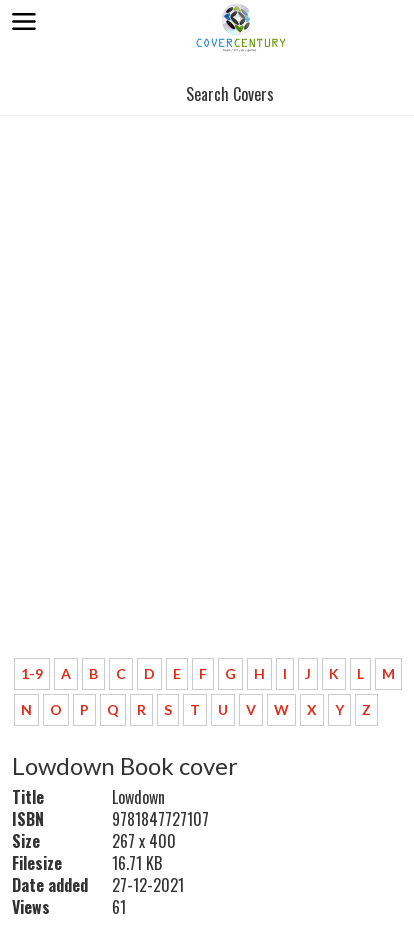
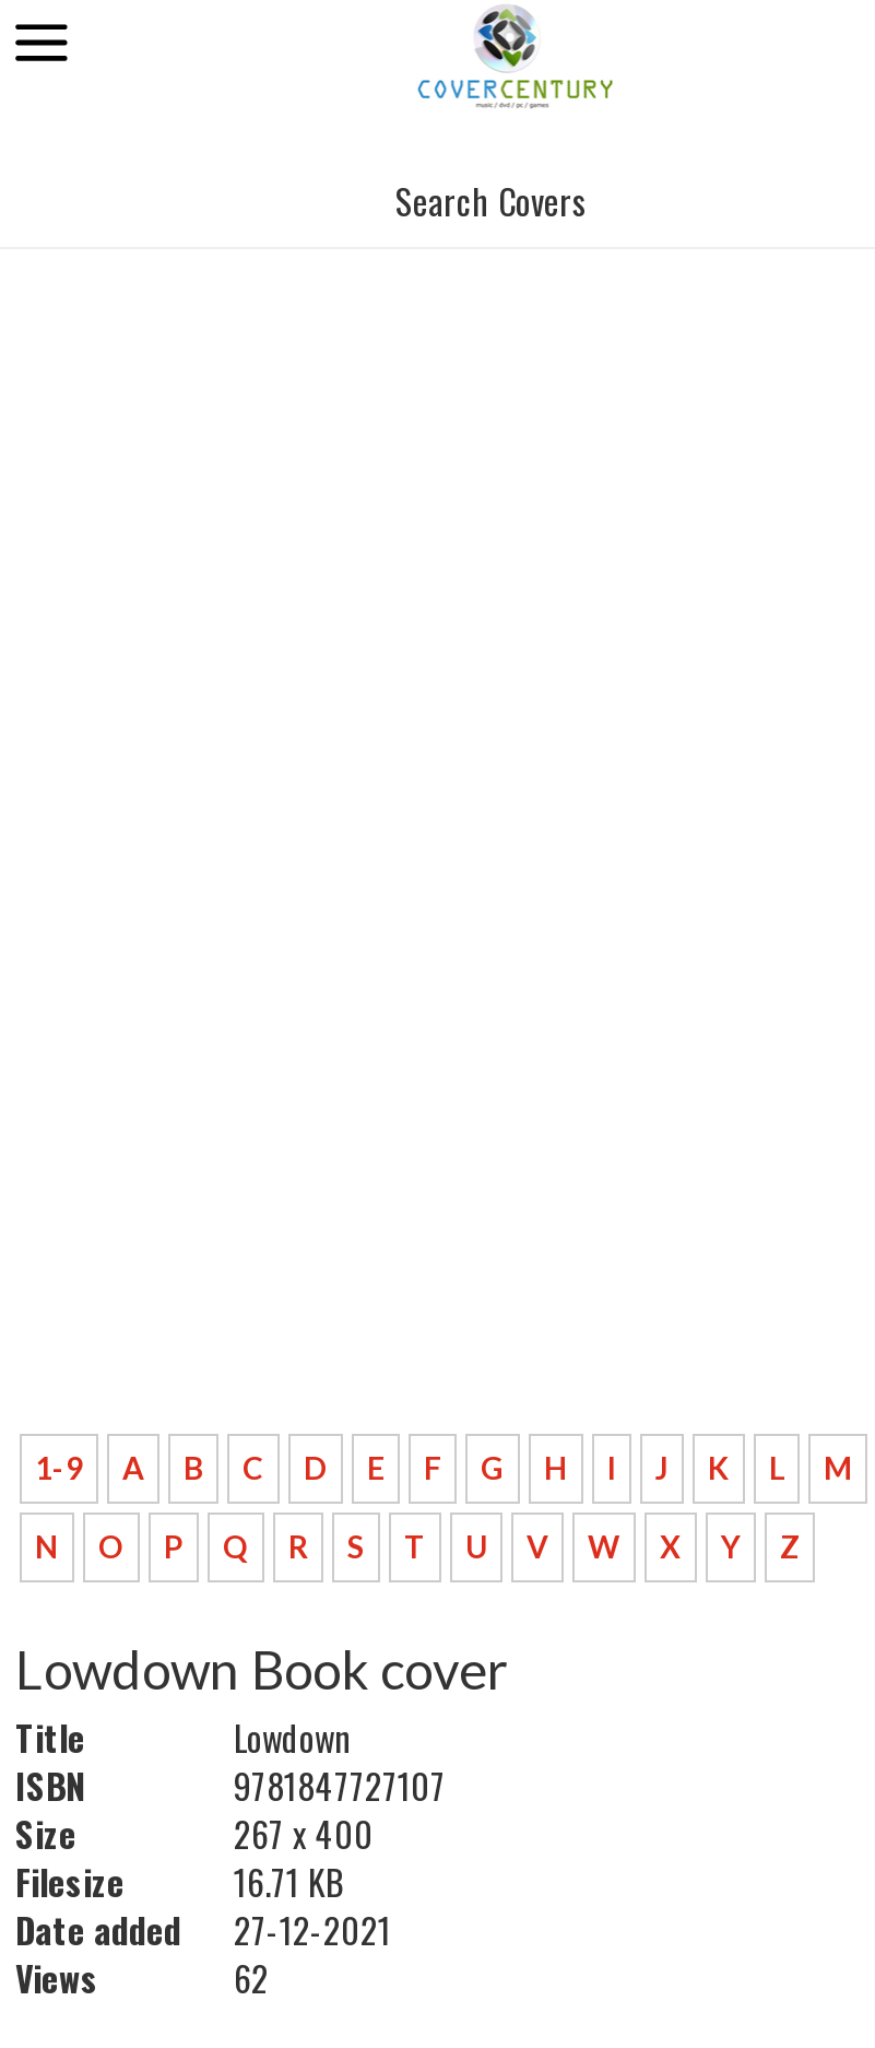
[112,895,126,919] 61 -> [234,1952,269,2005] 62

